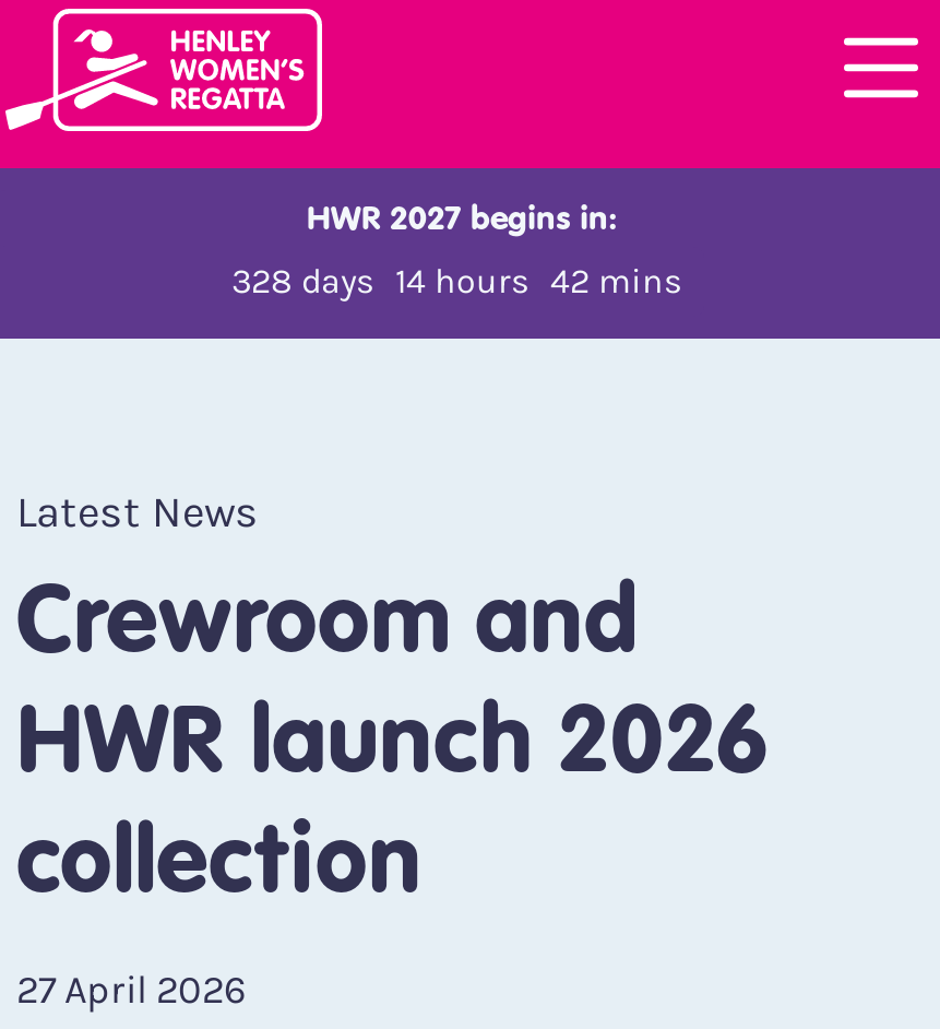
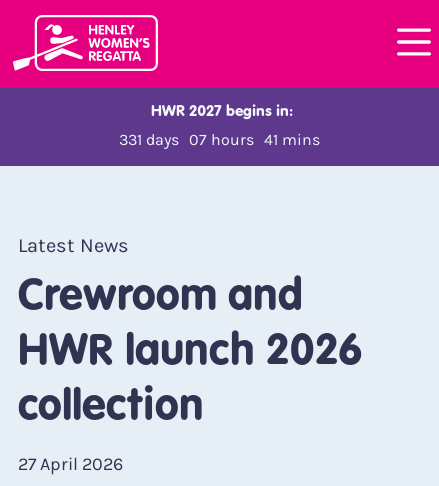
[231,260,681,301] 328 days 14 hours 42 mins -> [119,130,320,149] 331 days 07 hours 41 mins

